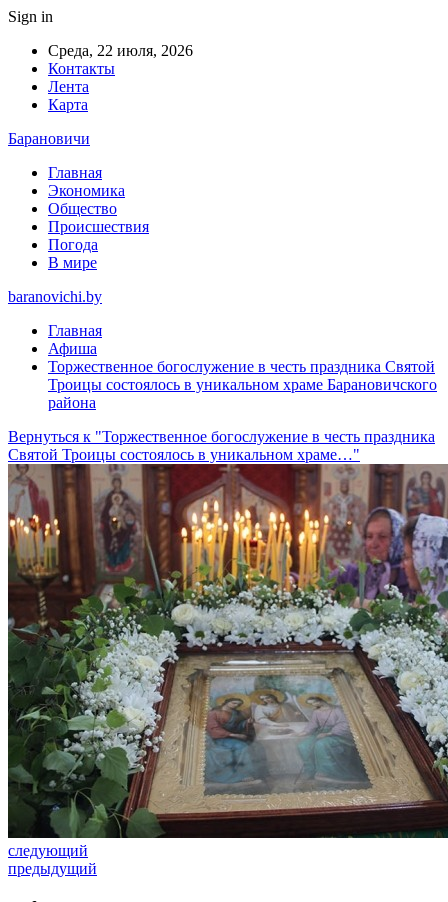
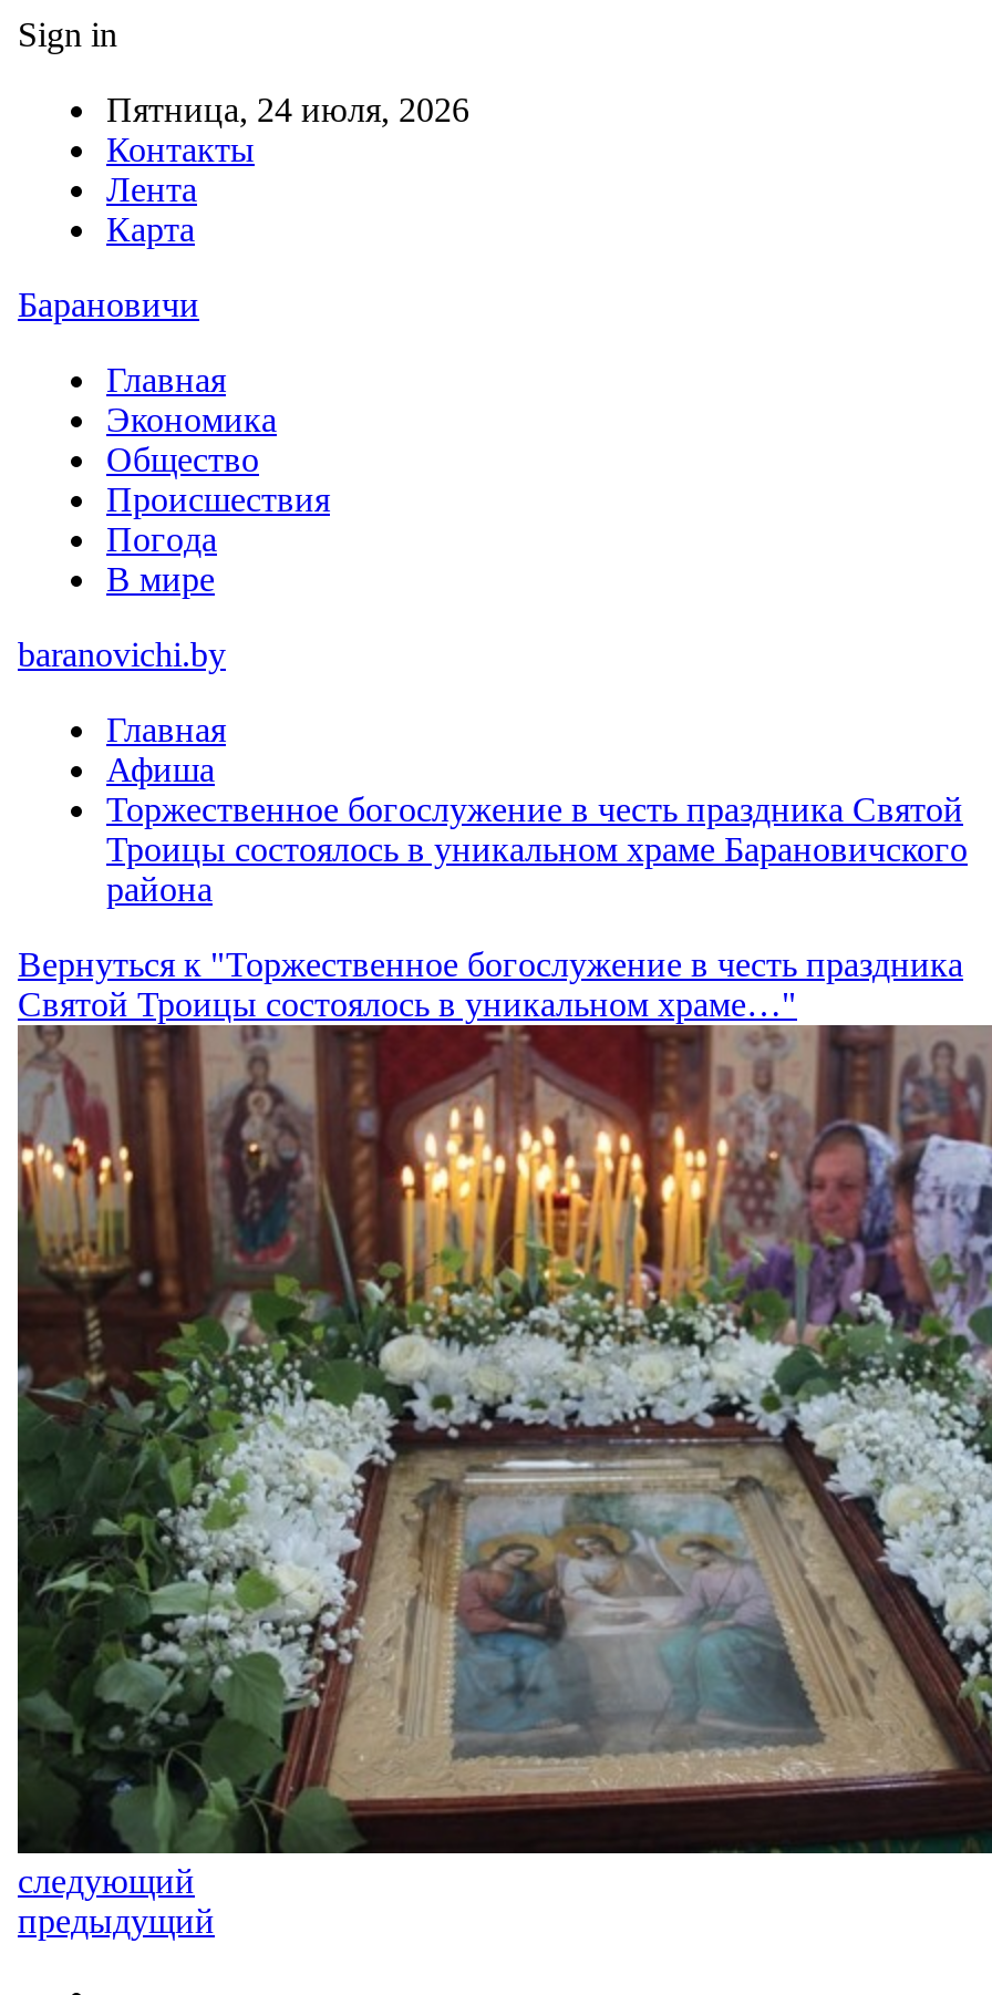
[48,42,193,59] Среда, 22 июля, 2026 -> [106,91,469,128] Пятница, 24 июля, 2026

